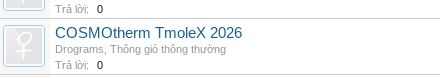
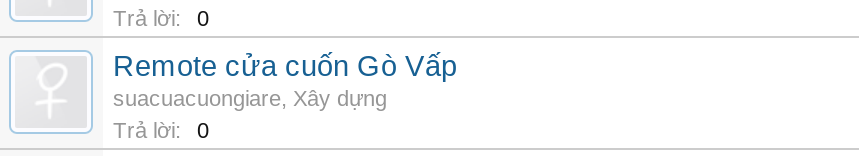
[55,25,242,55] COSMOtherm TmoleX 2026 | Drograms, Thông gió thông thường -> [113,50,457,110] Remote cửa cuốn Gò Vấp | suacuacuongiare, Xây dựng

